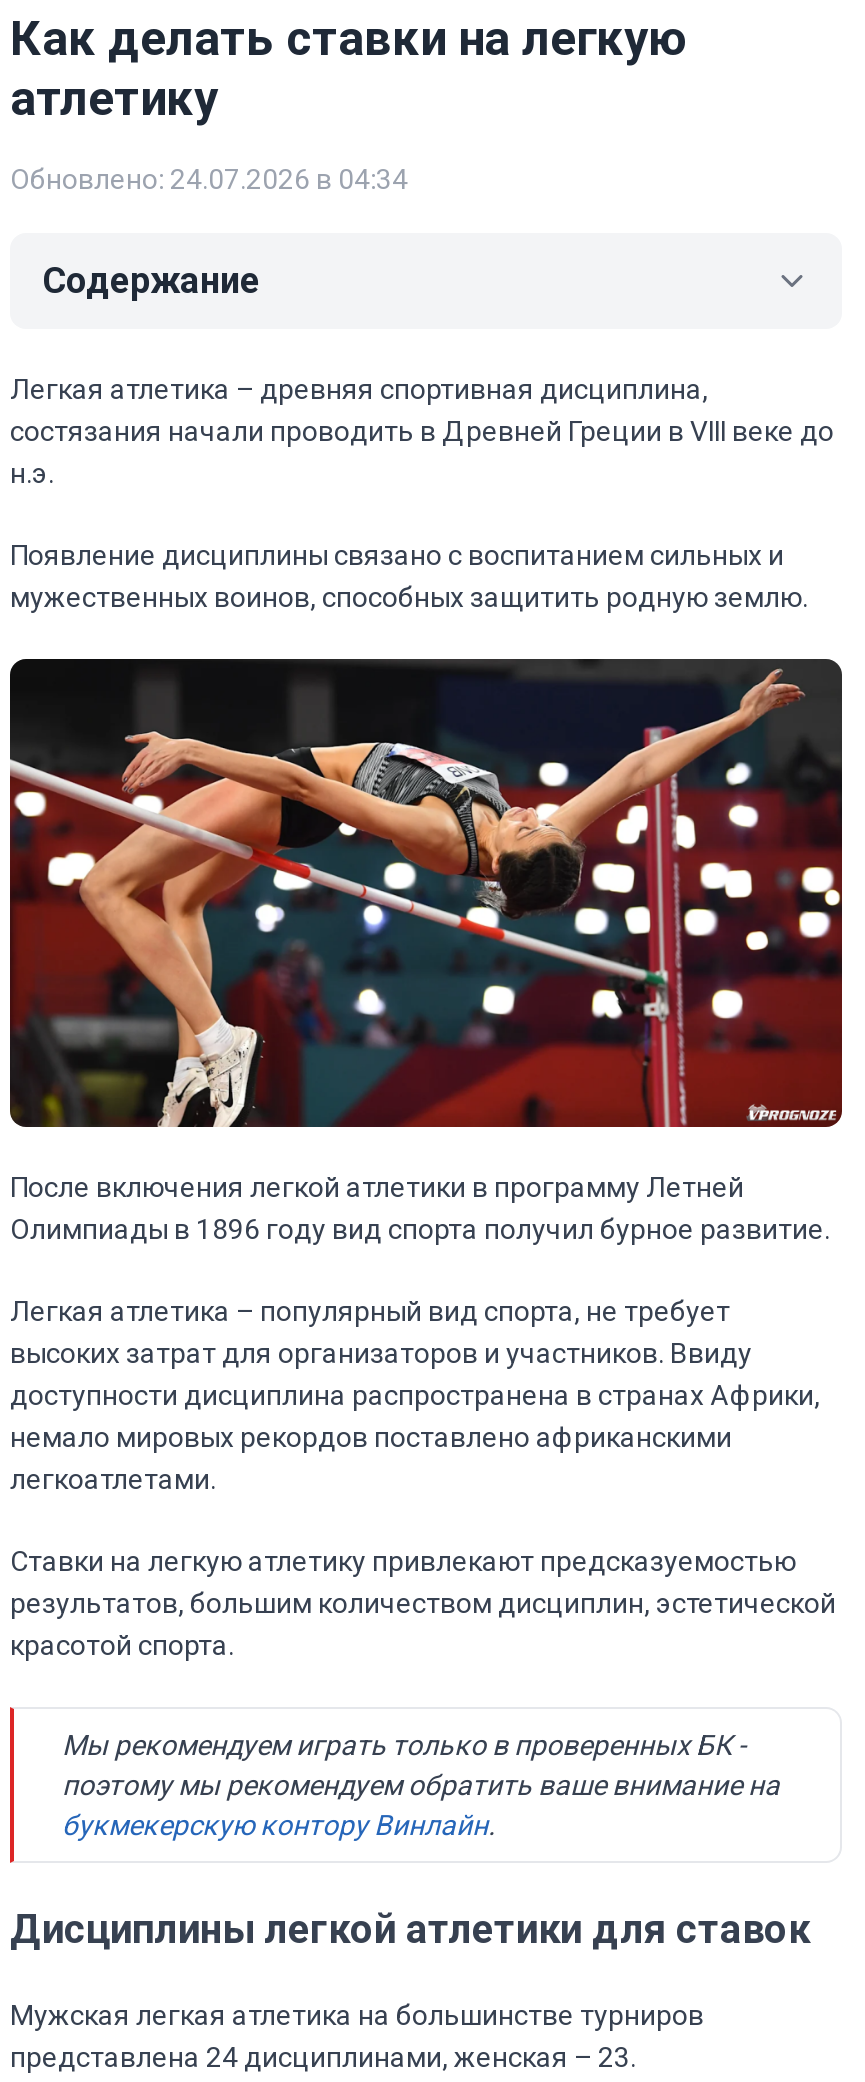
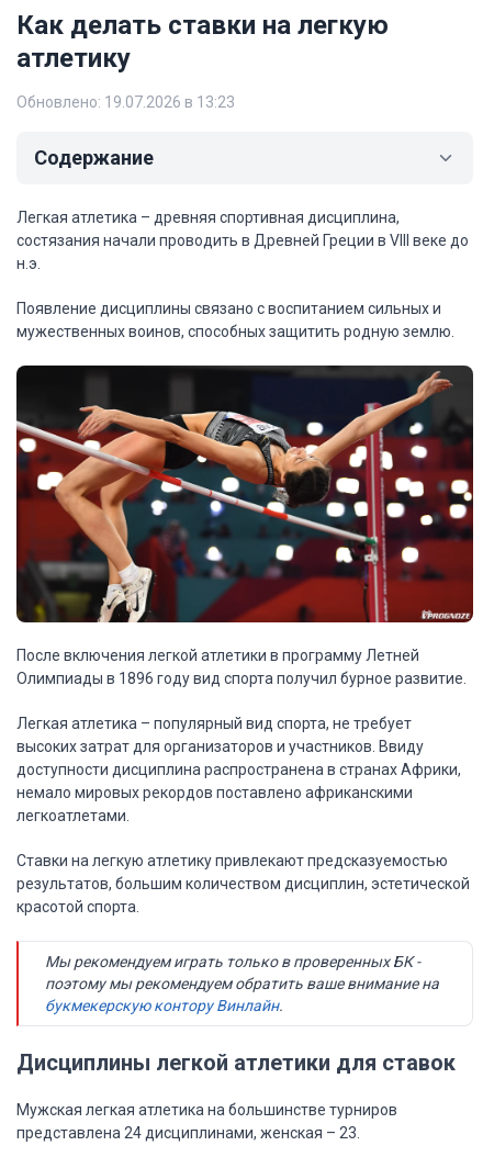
[10,163,408,195] Обновлено: 24.07.2026 в 04:34 -> [16,93,235,111] Обновлено: 19.07.2026 в 13:23

